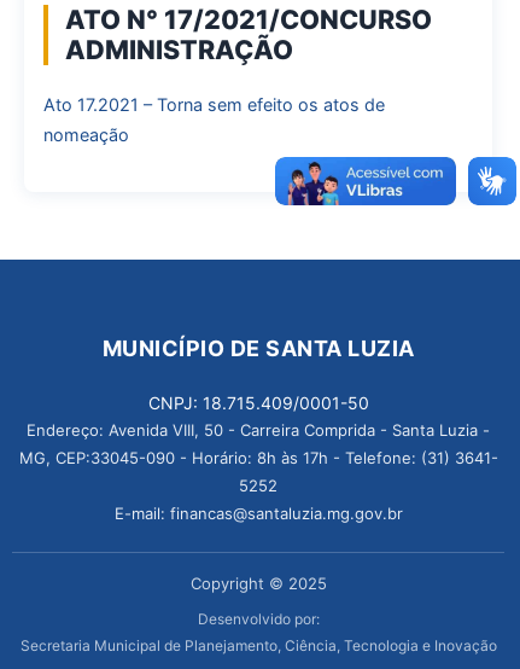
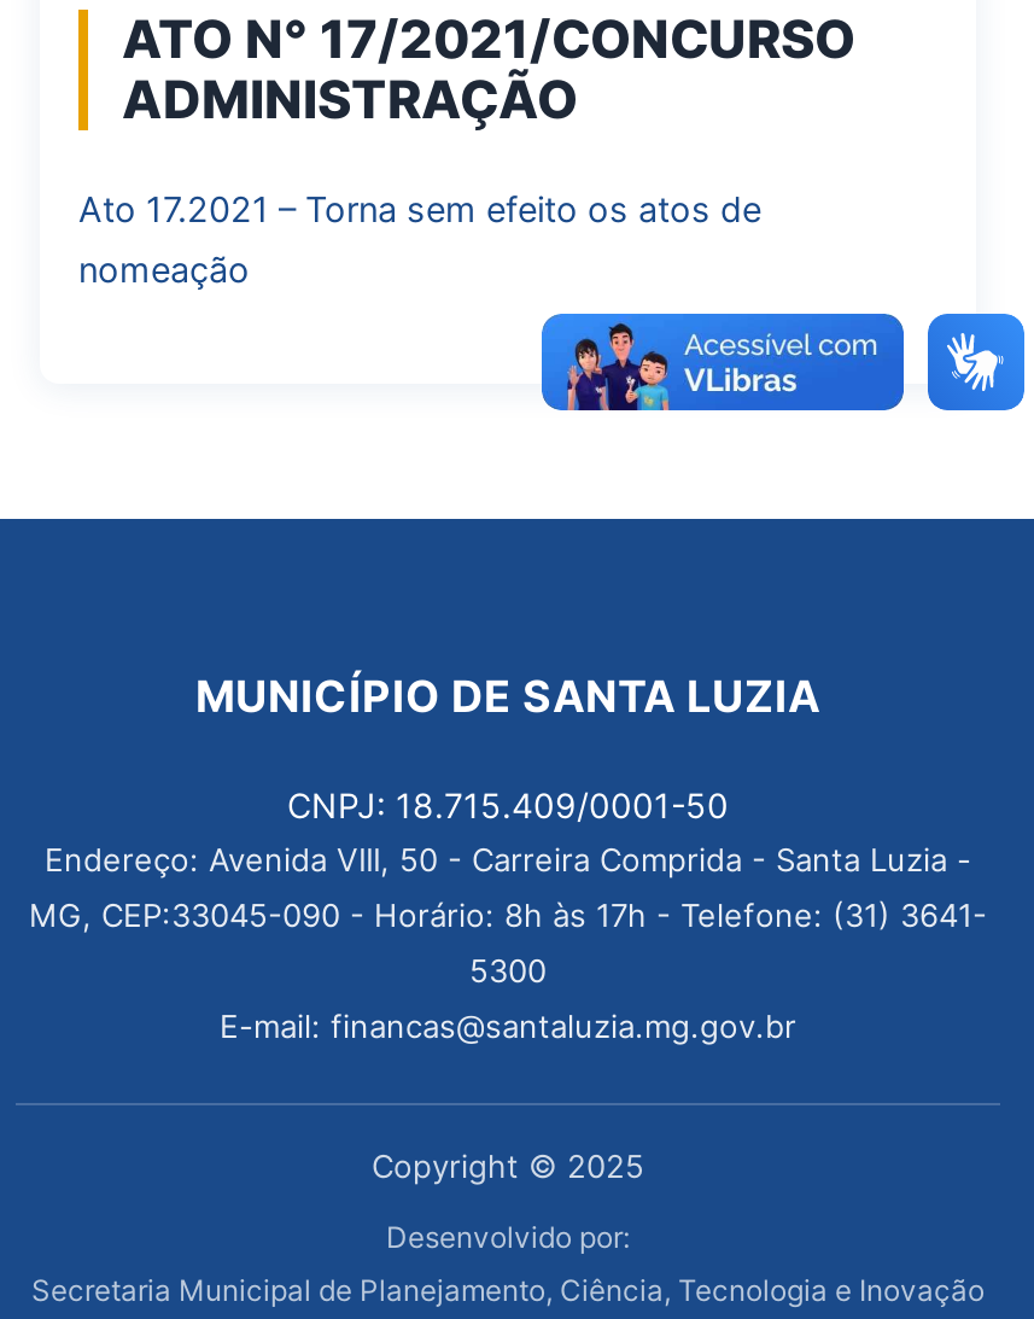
[239,476,277,495] 5252 -> [469,950,547,989] 5300

